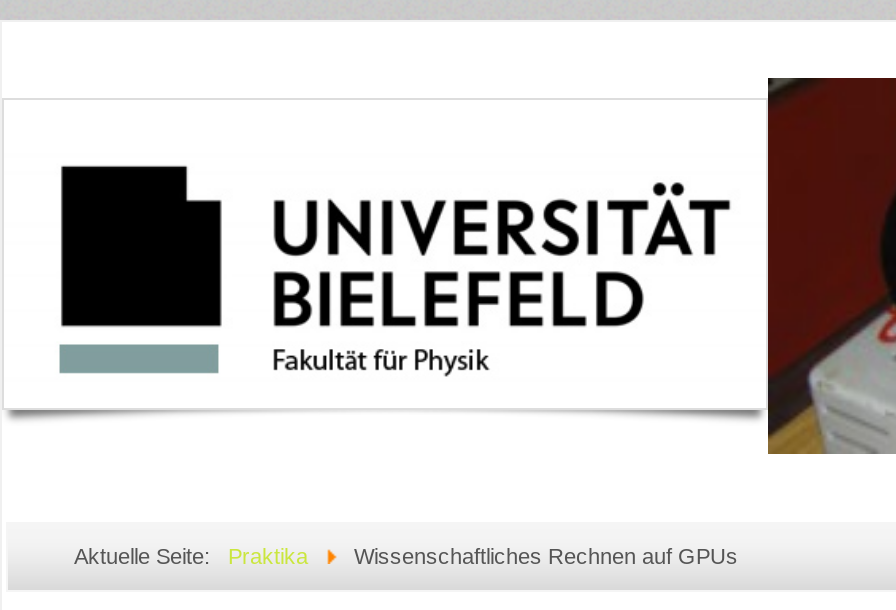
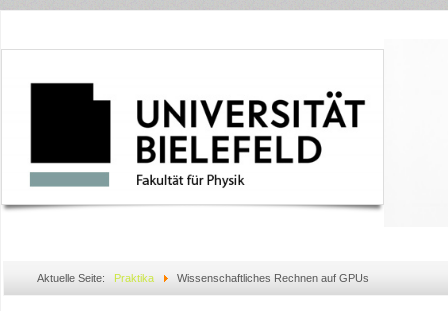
[766,76,890,456] [image] -> none

